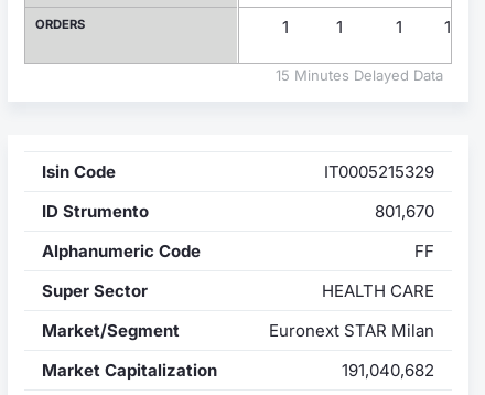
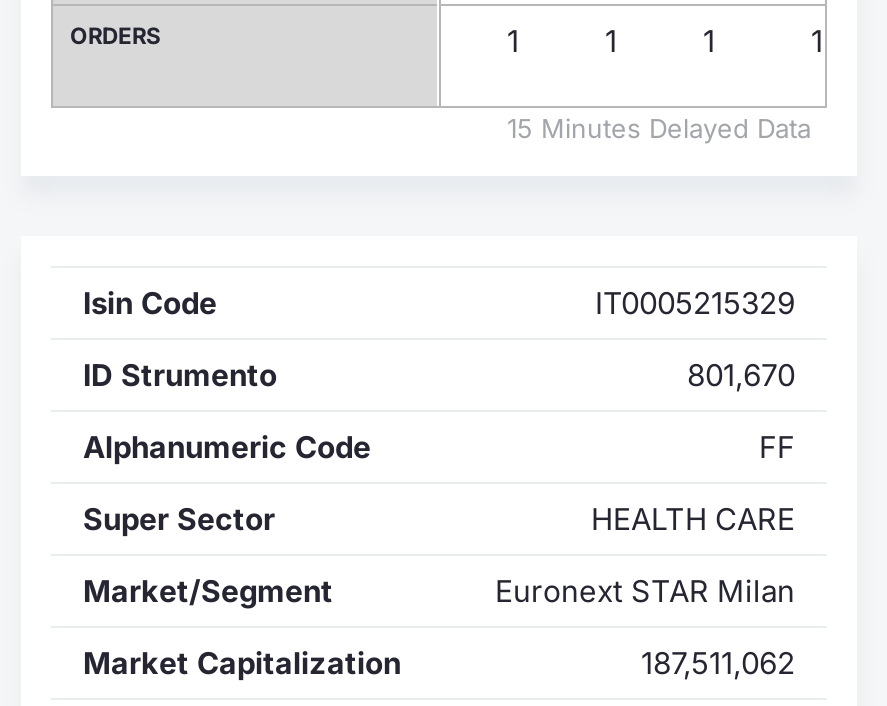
[342,359,434,380] 191,040,682 -> [641,643,795,681] 187,511,062

